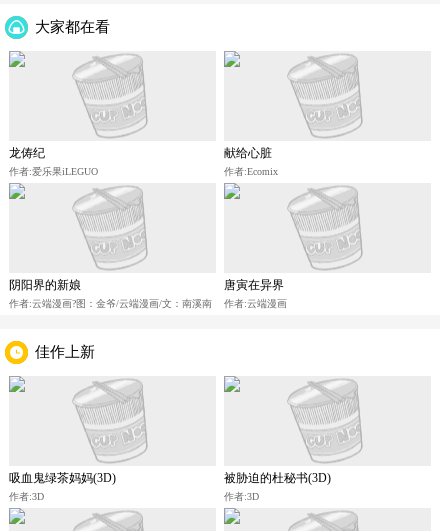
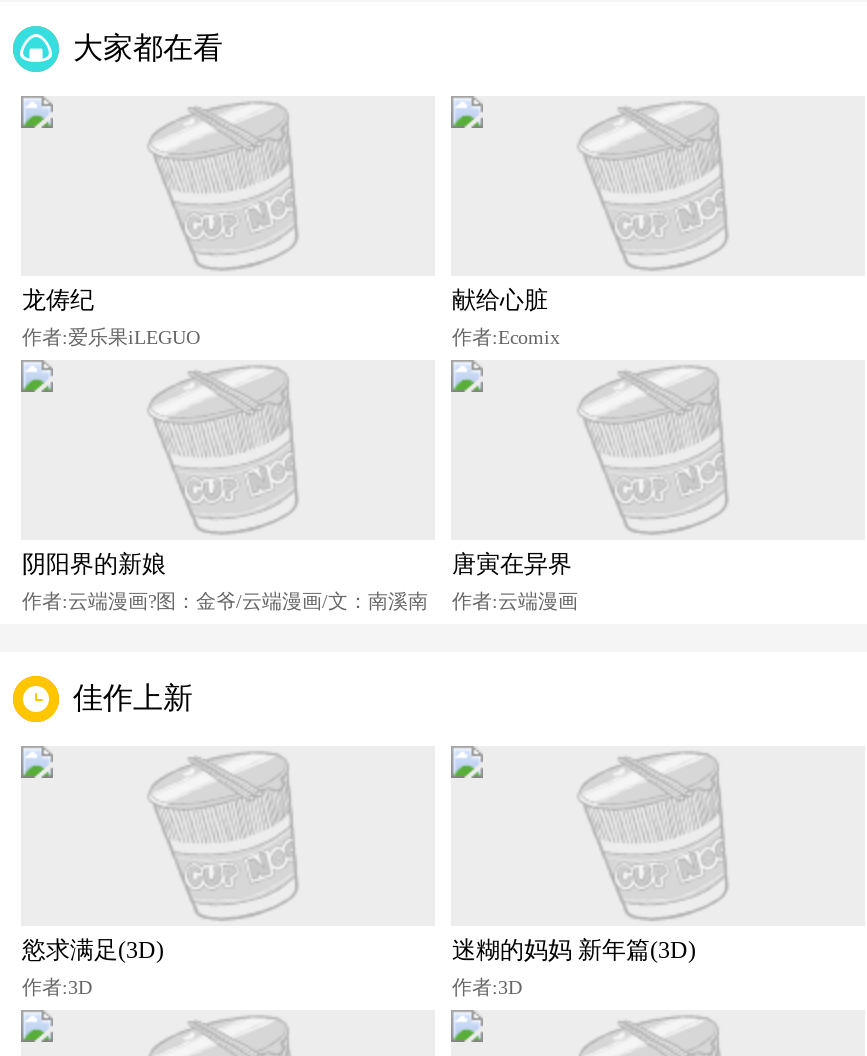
[9,471,116,485] 吸血鬼绿茶妈妈(3D) -> [22,936,164,964] 慾求满足(3D)
[224,471,331,485] 被胁迫的杜秘书(3D) -> [452,936,696,964] 迷糊的妈妈 新年篇(3D)

